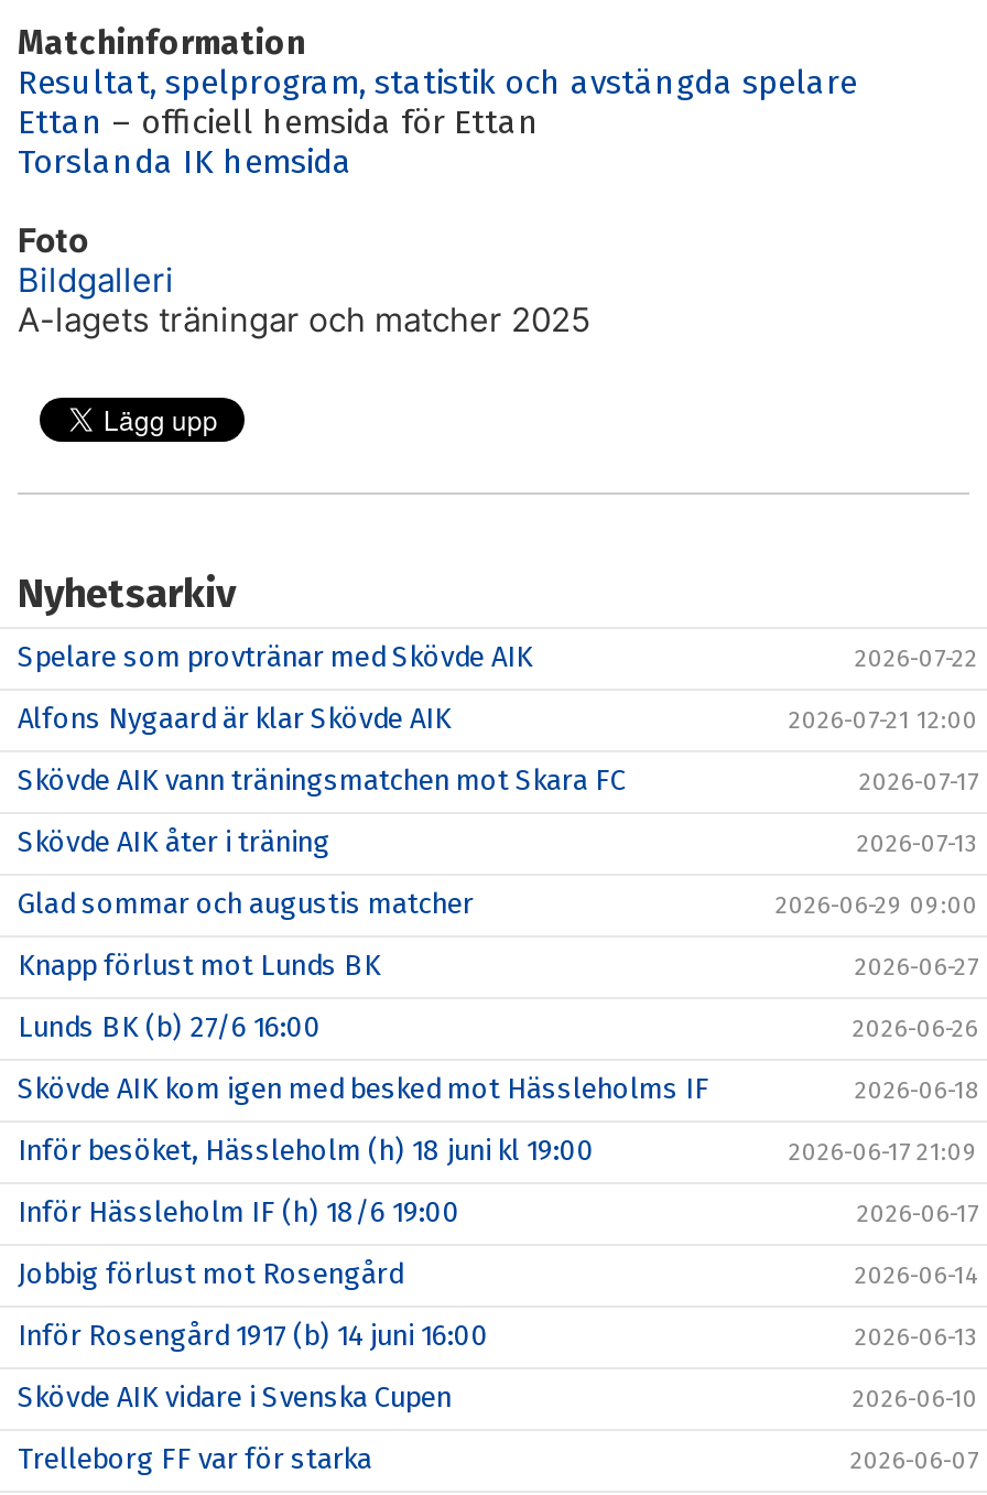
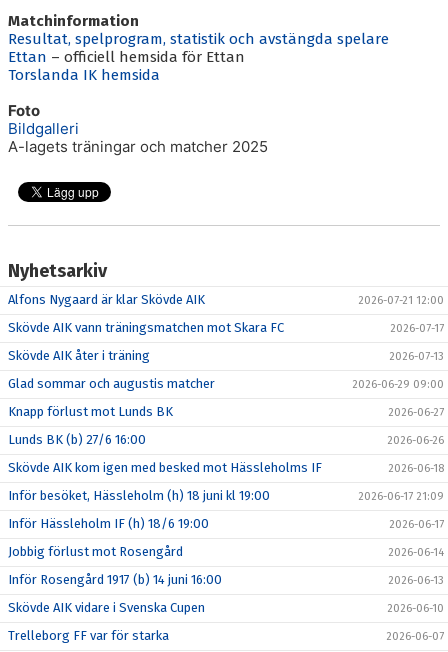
[18,640,978,673] Spelare som provtränar med Skövde AIK | 2026-07-22 -> none

